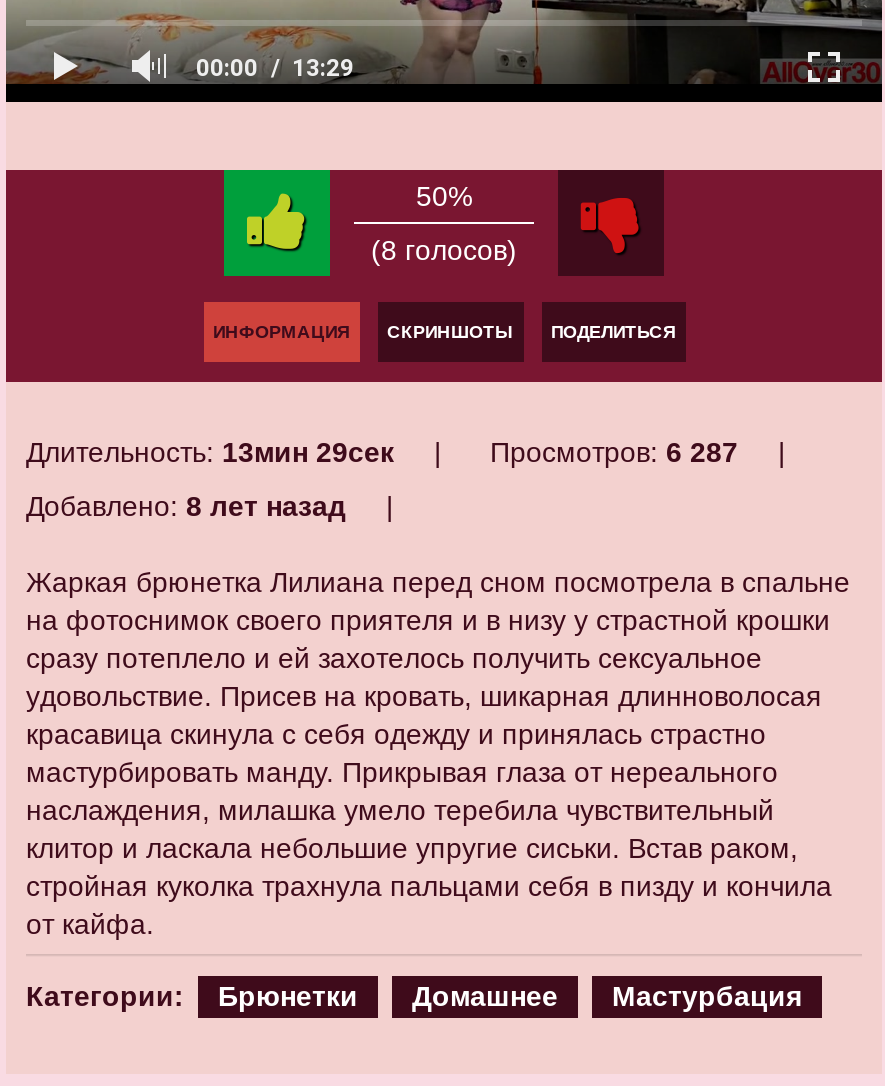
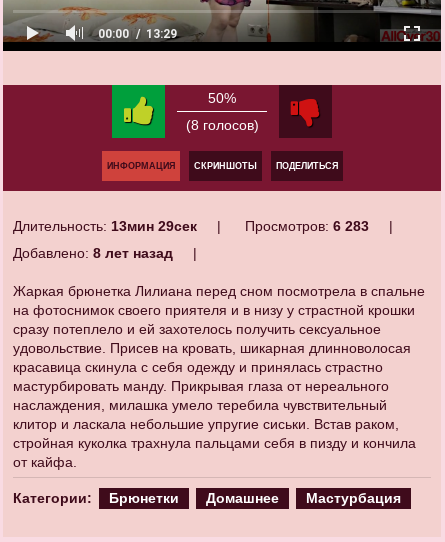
[490,436,738,468] Просмотров: 6 287 -> [245,218,369,234] Просмотров: 6 283

